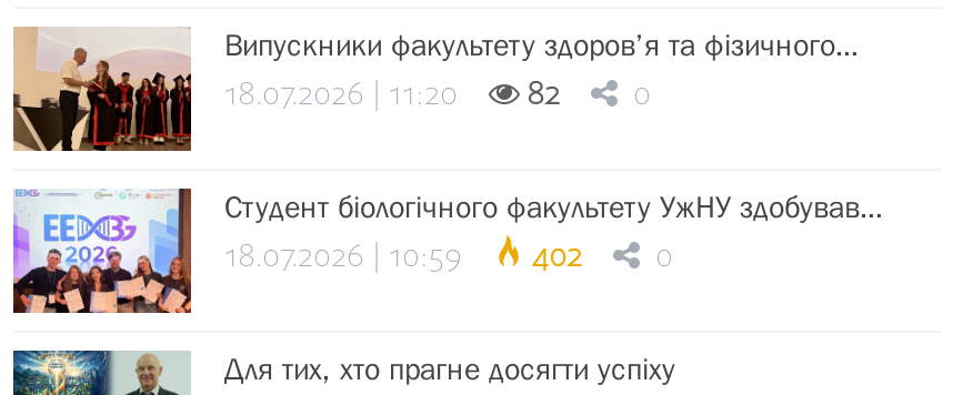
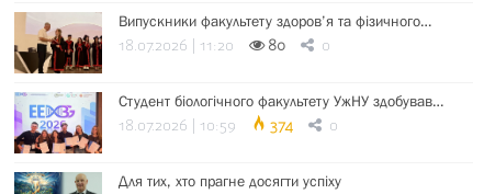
[526,73,560,120] 82 -> [268,35,285,58] 80
[531,235,582,282] 402 -> [270,115,293,138] 374

